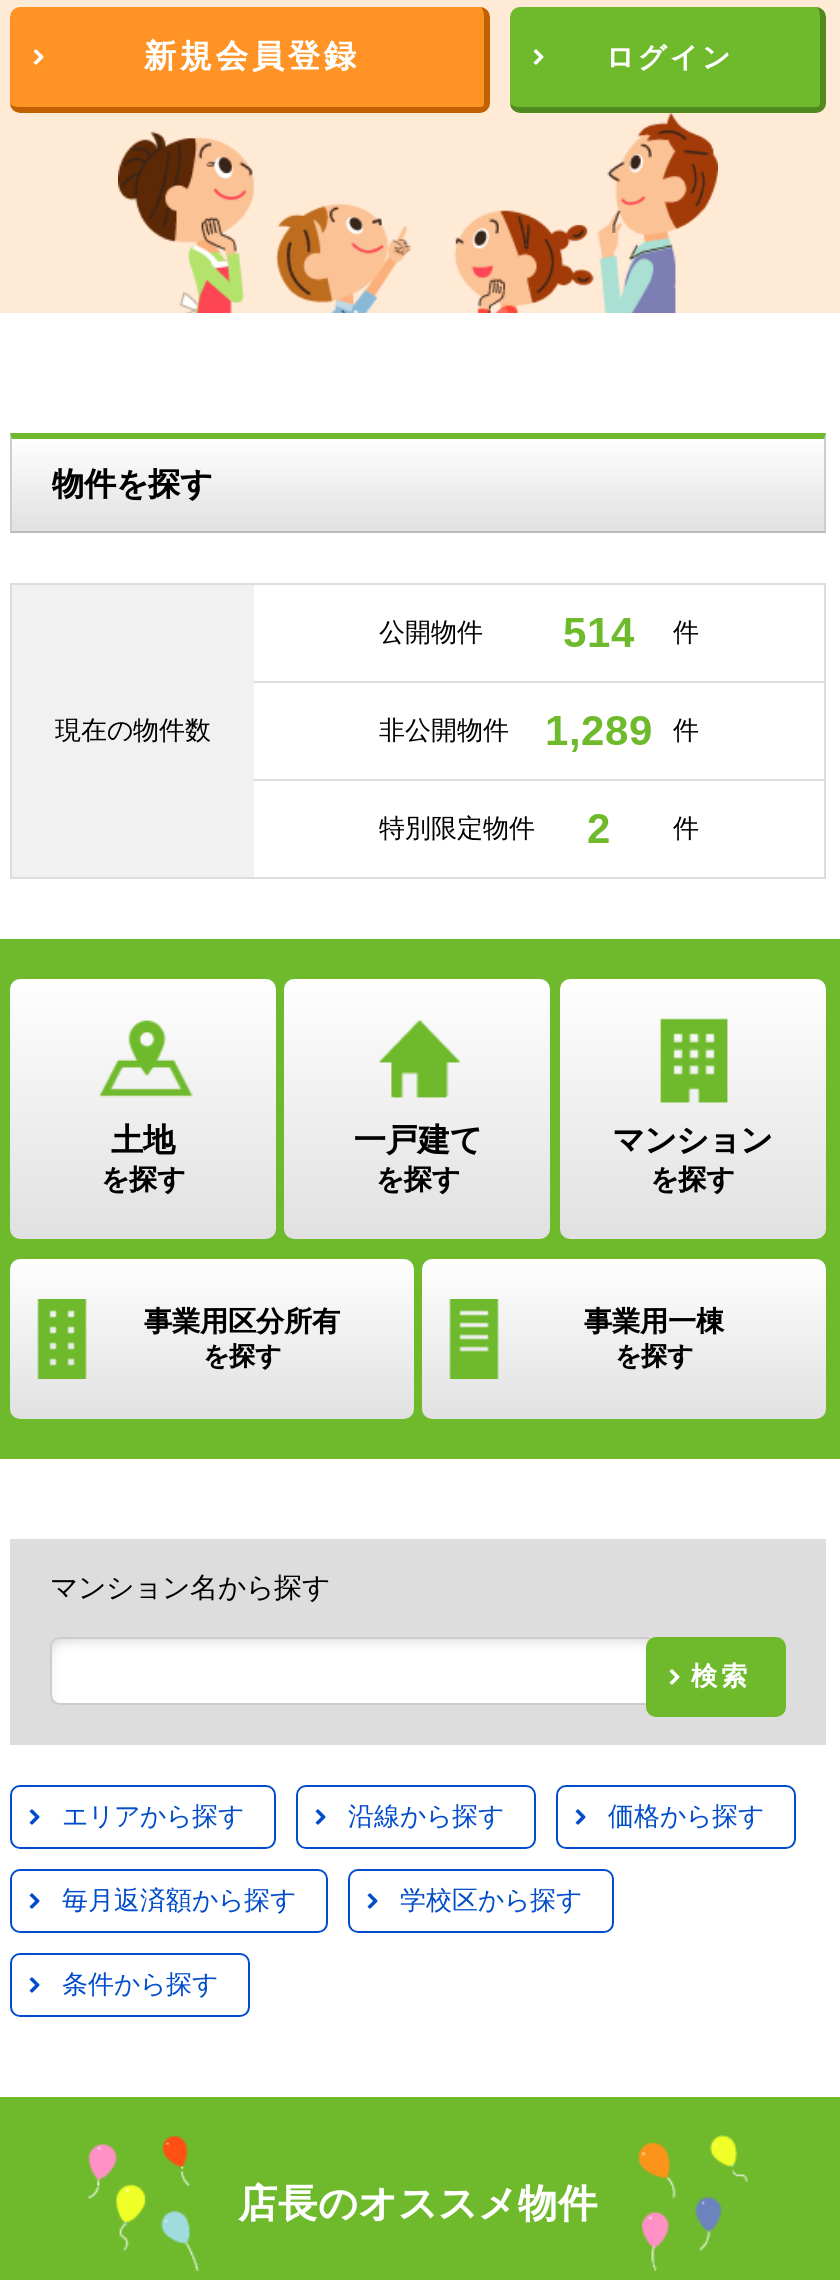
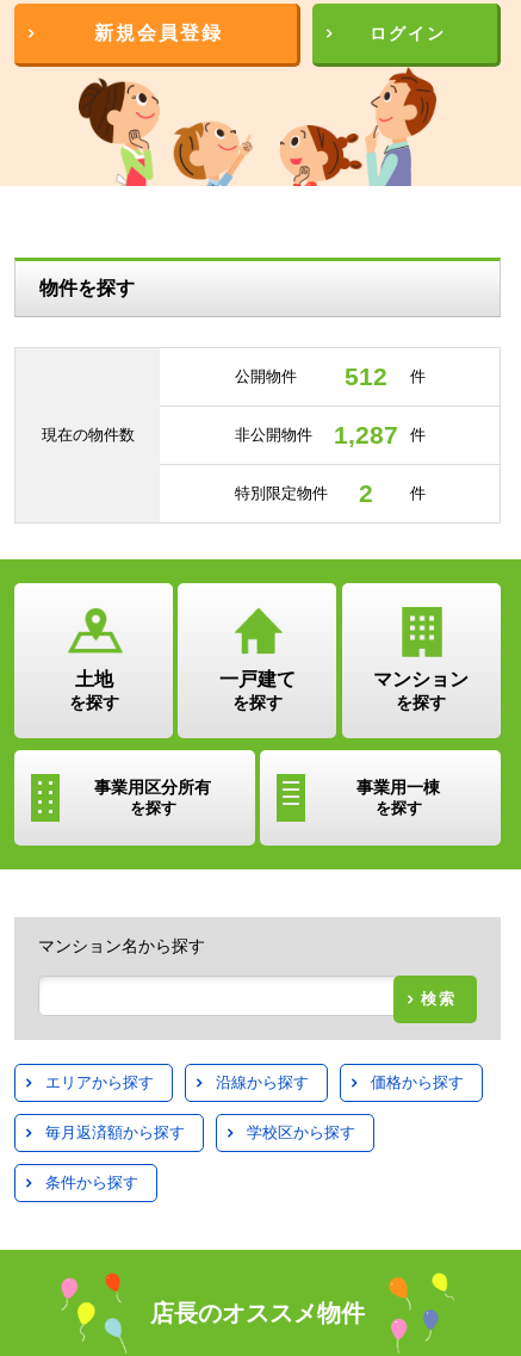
[563,608,699,654] 514 件 -> [344,362,425,390] 512 件
[379,706,699,752] 非公開物件 1,289 件 -> [234,421,425,448] 非公開物件 1,287 件

